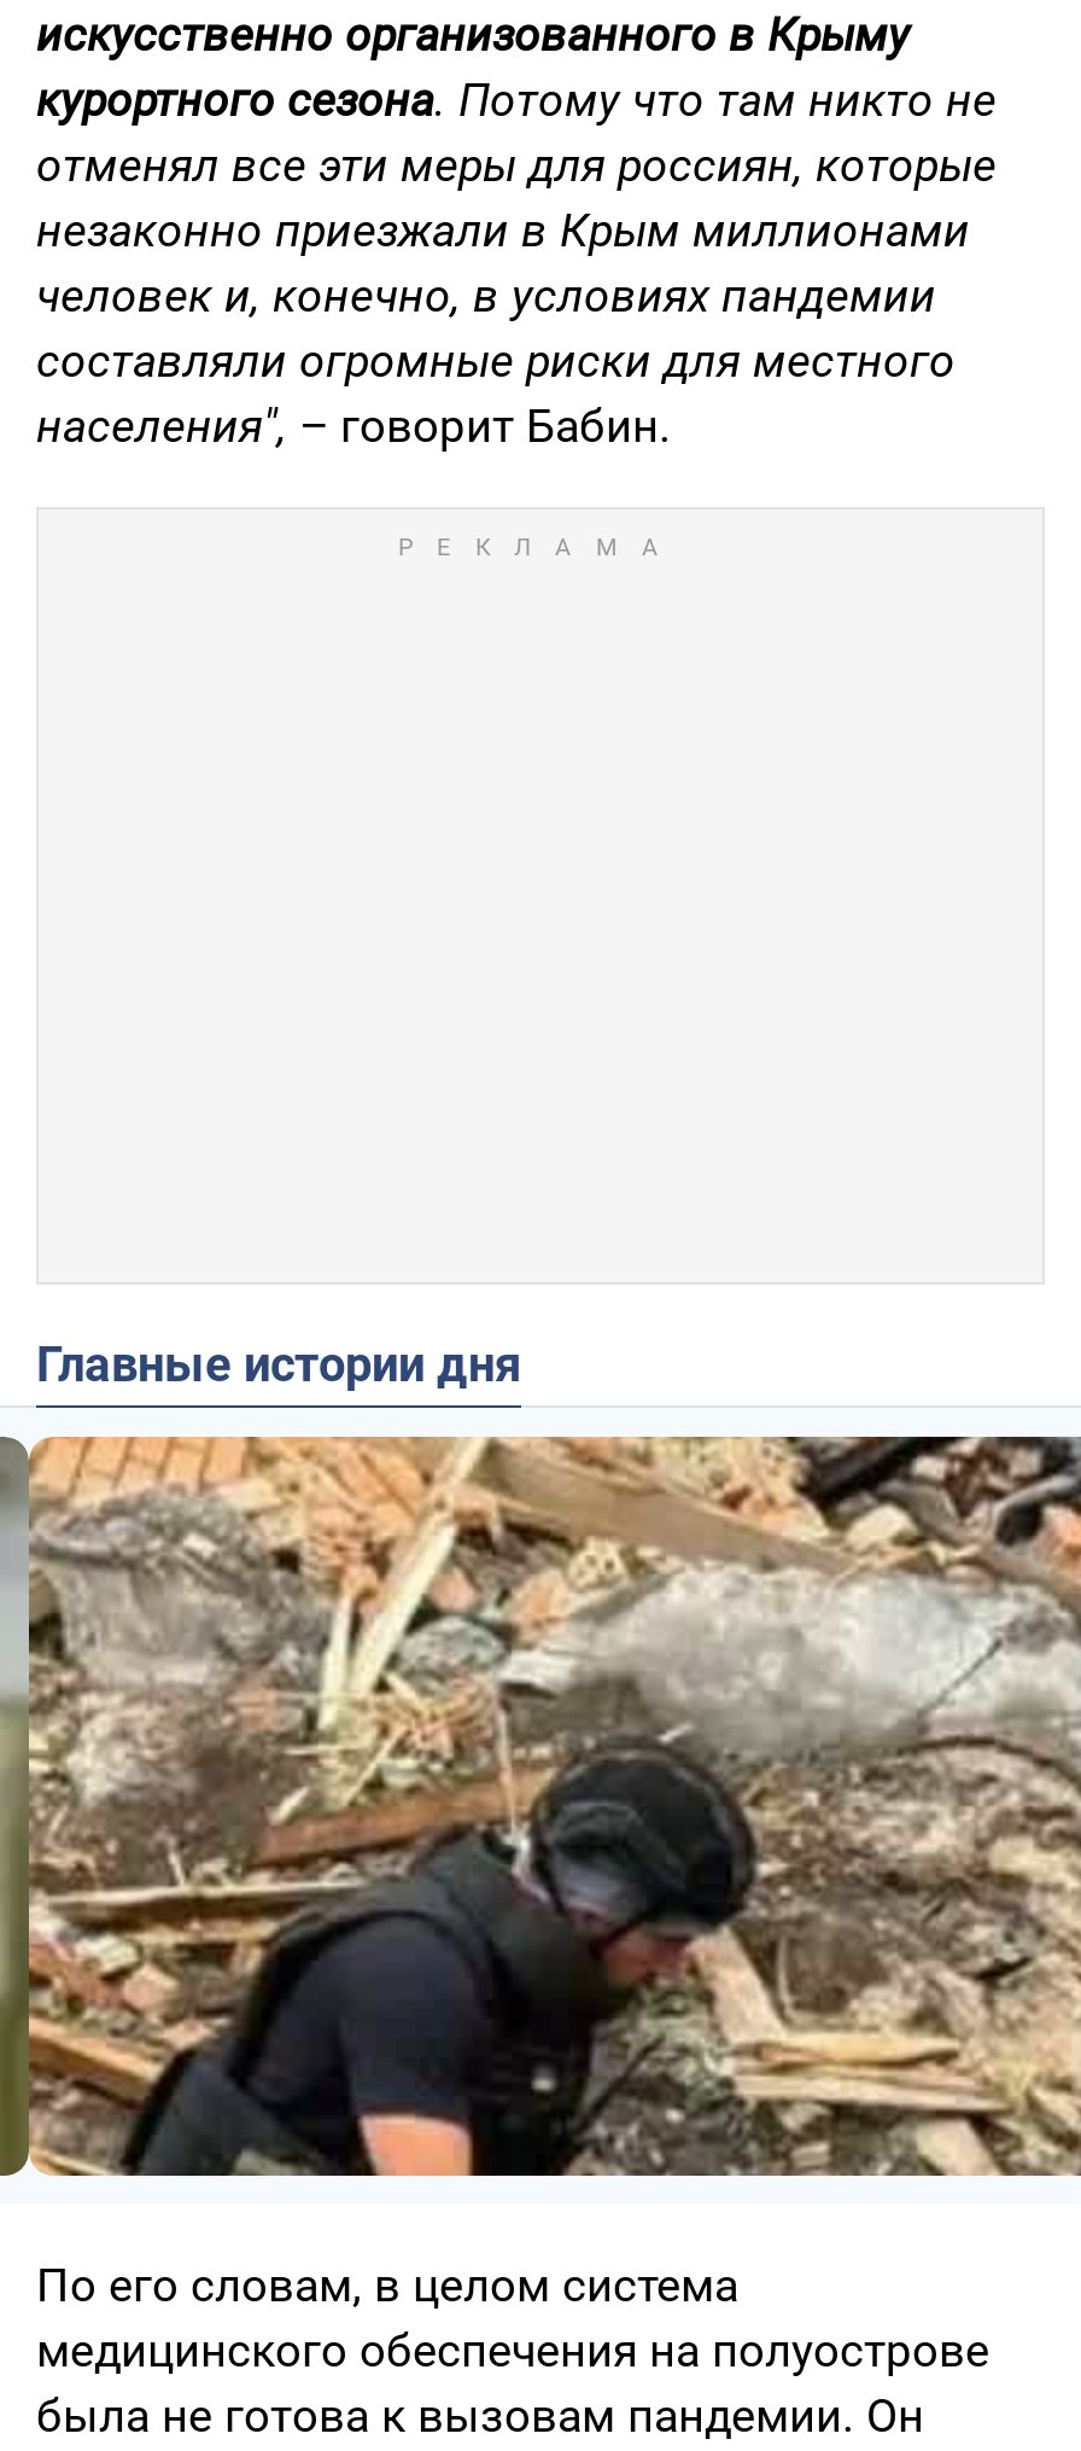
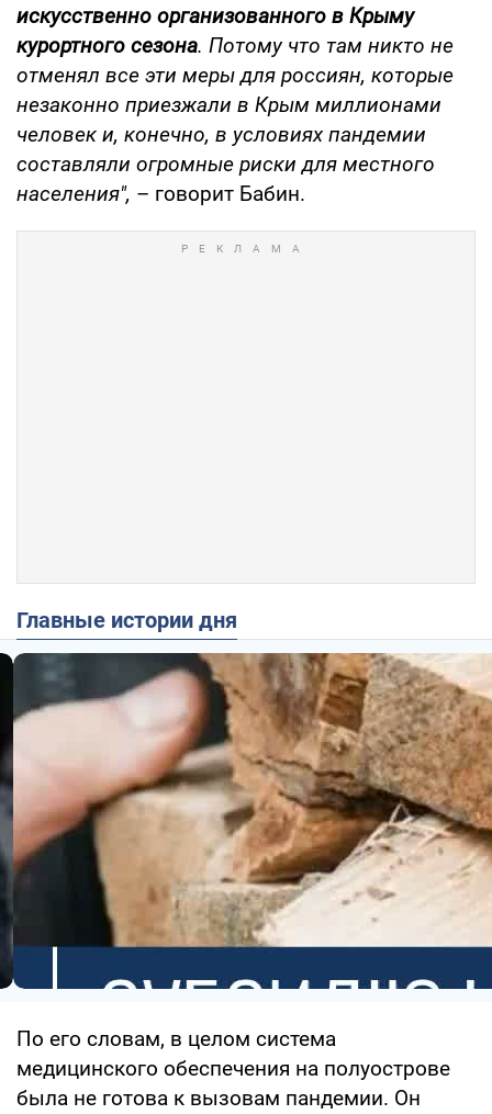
[7,1434,1074,2178] [image] -> [3,652,489,990] [image]

